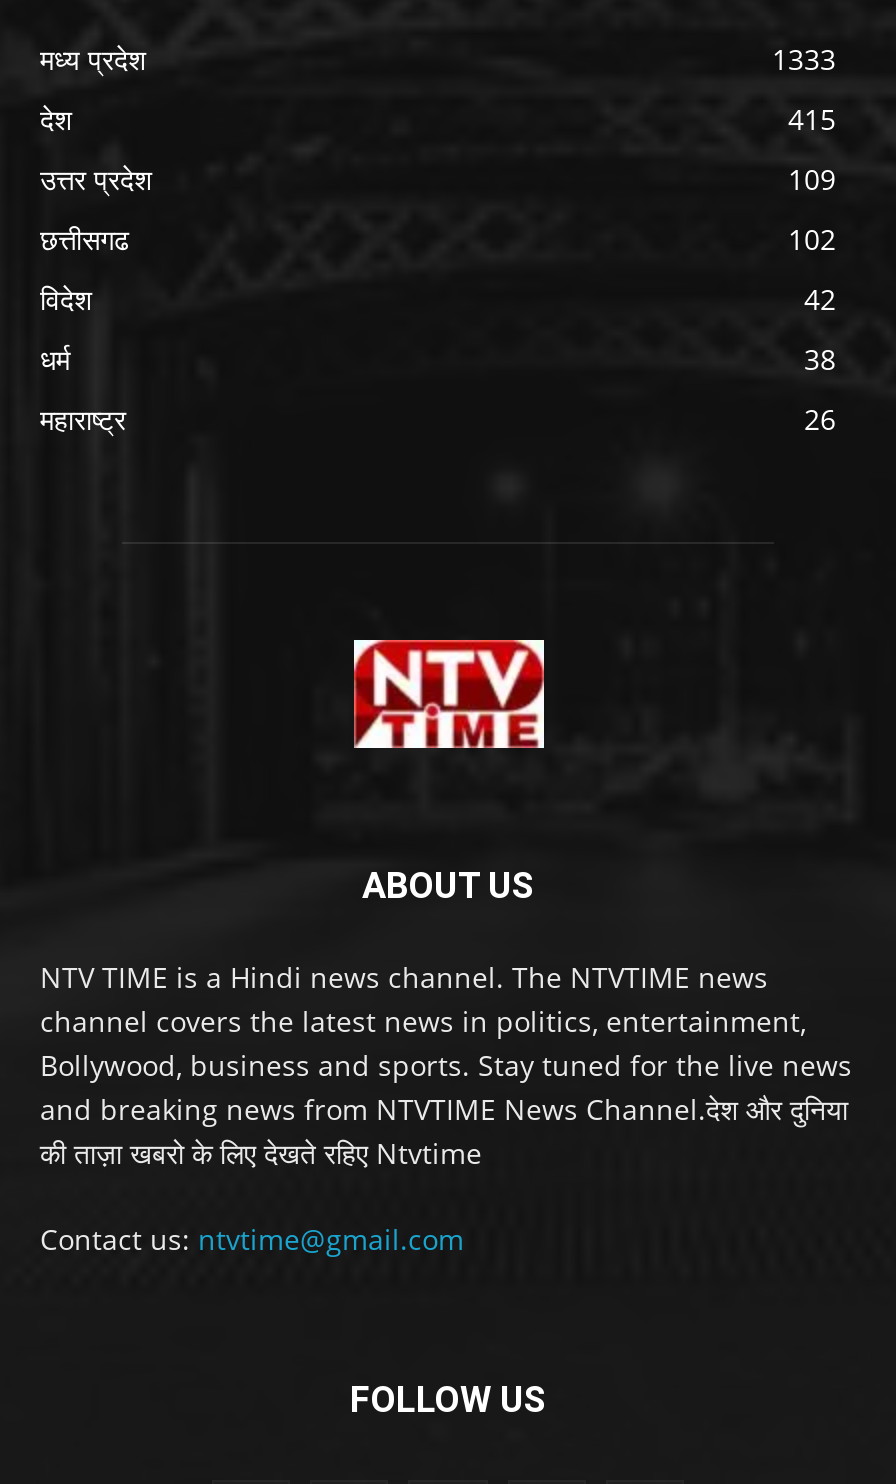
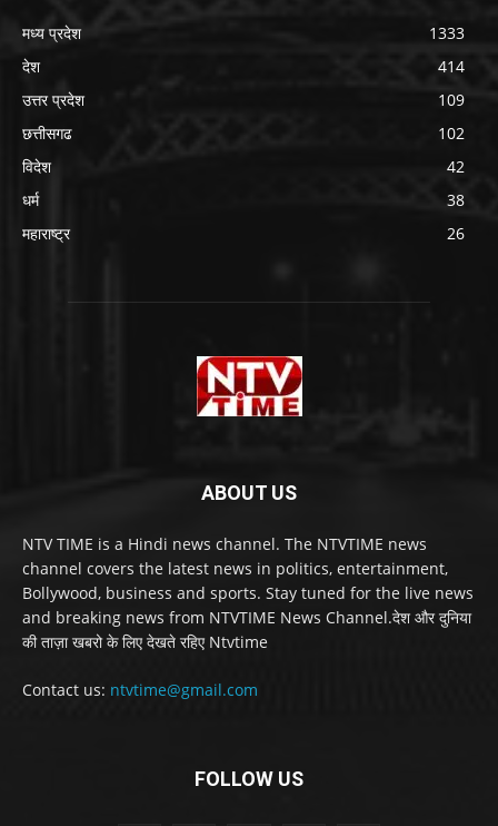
[788,101,836,139] 415 -> [438,56,465,77] 414

